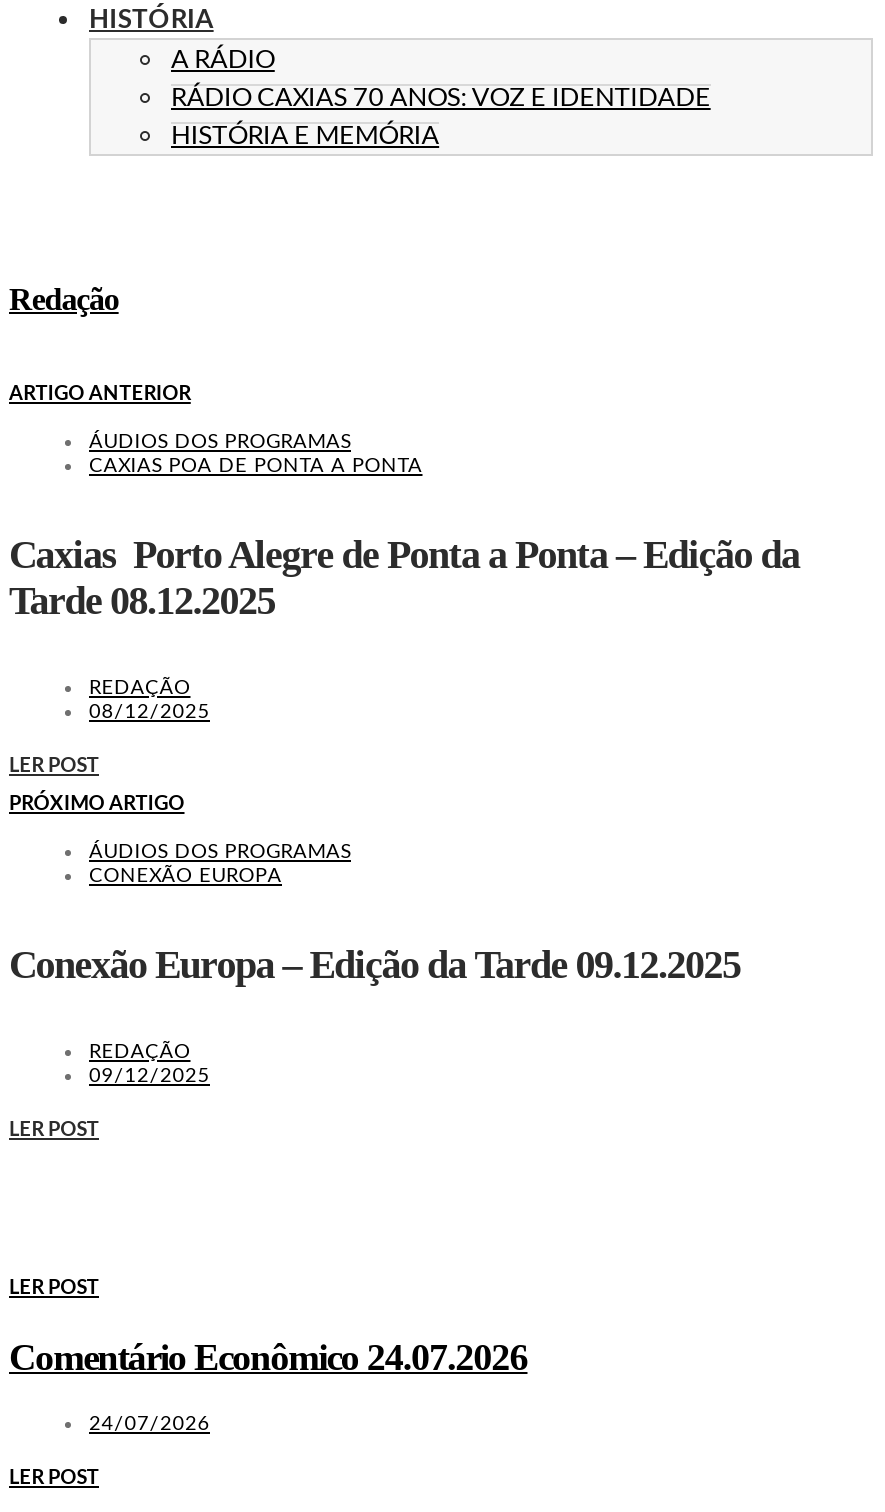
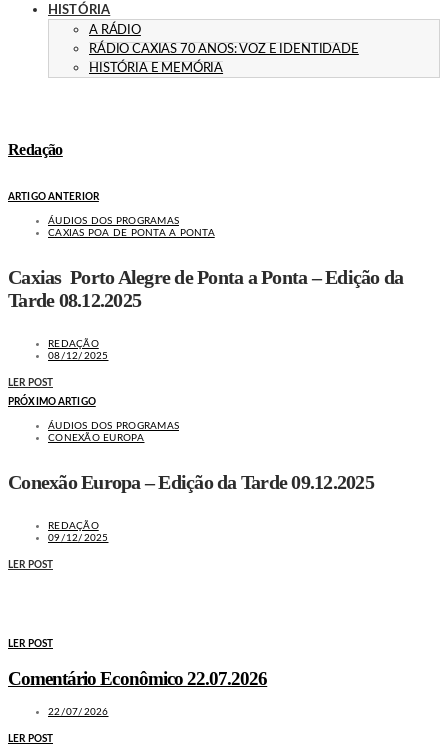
[9,1336,527,1378] Comentário Econômico 24.07.2026 -> [8,668,267,689] Comentário Econômico 22.07.2026
[89,1413,210,1433] 24/07/2026 -> [48,707,108,717] 22/07/2026

